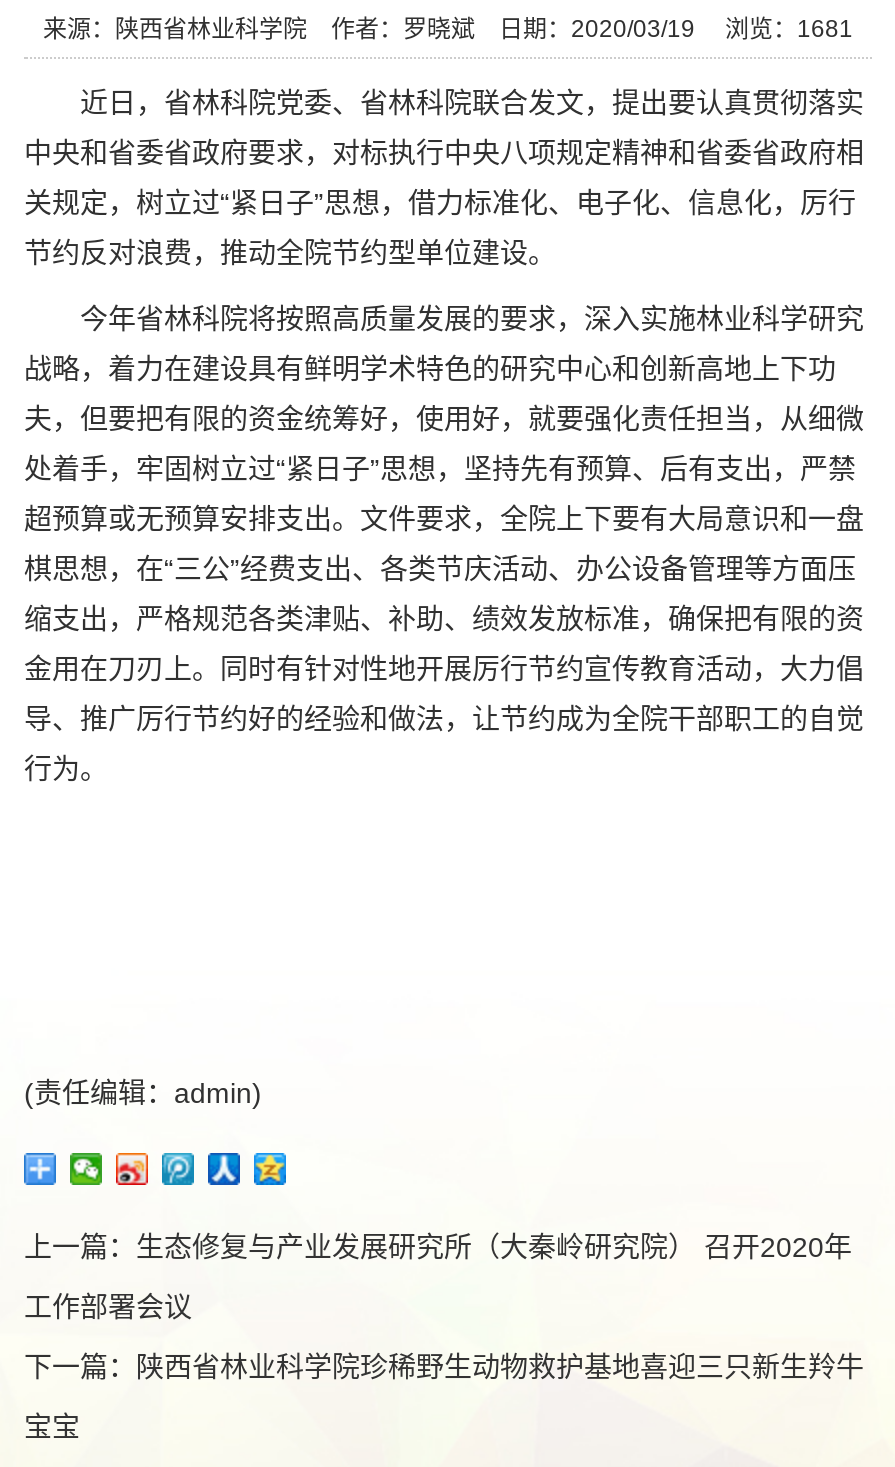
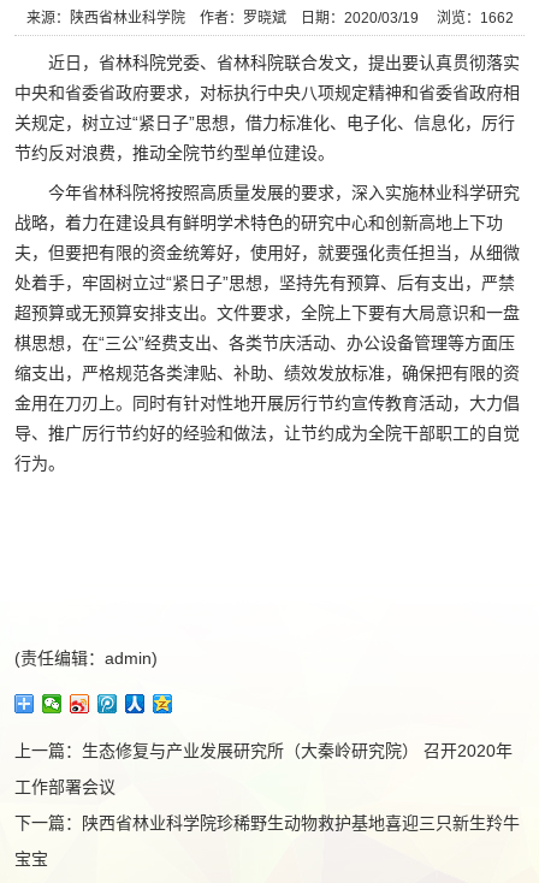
[43,15,853,43] 来源：陕西省林业科学院 作者：罗晓斌 日期：2020/03/19 浏览：1681 -> [26,10,513,26] 来源：陕西省林业科学院 作者：罗晓斌 日期：2020/03/19 浏览：1662

